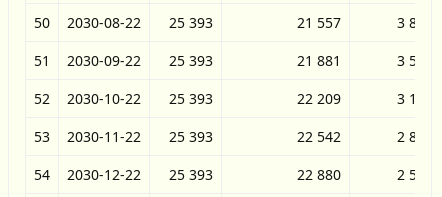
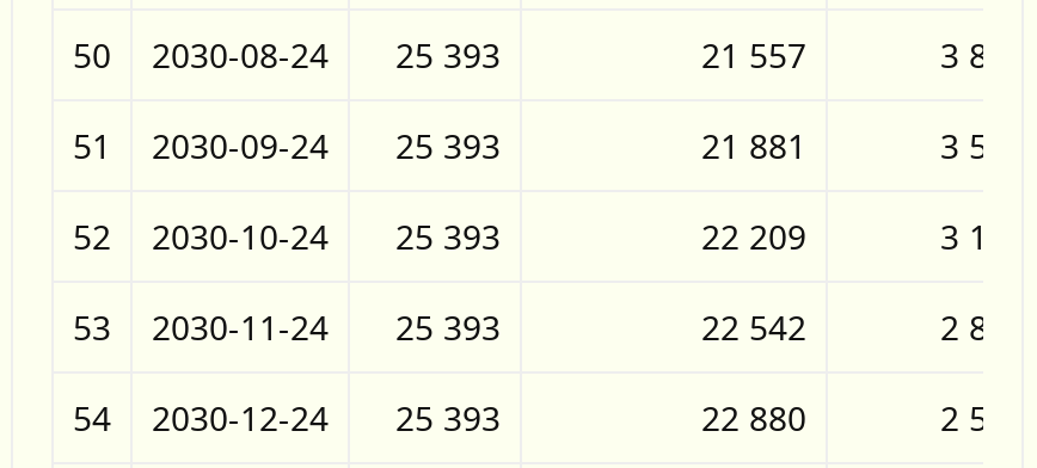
[34,13,213,32] 50 2030-08-22 25 393 -> [73,32,501,78] 50 2030-08-24 25 393
[34,51,213,70] 51 2030-09-22 25 393 -> [73,123,501,168] 51 2030-09-24 25 393
[34,89,213,108] 52 2030-10-22 25 393 -> [73,214,501,259] 52 2030-10-24 25 393
[34,127,213,146] 53 2030-11-22 25 393 -> [73,304,501,350] 53 2030-11-24 25 393
[34,165,213,184] 54 2030-12-22 25 393 -> [73,395,501,441] 54 2030-12-24 25 393

